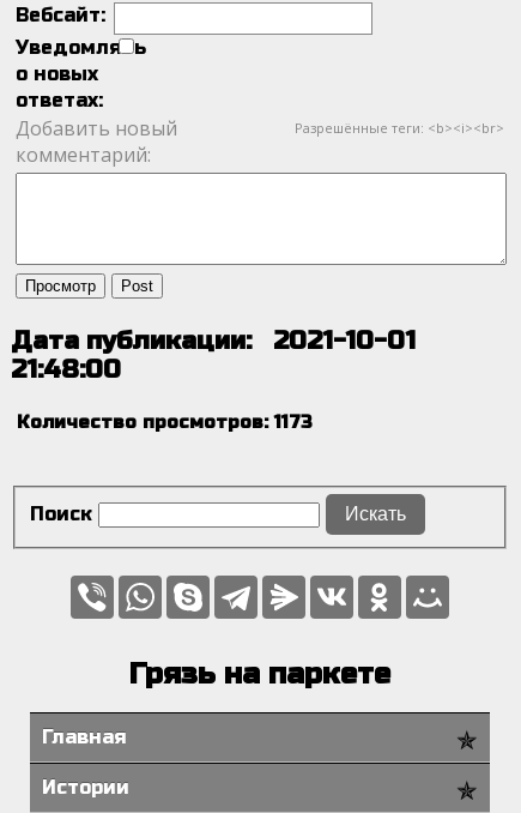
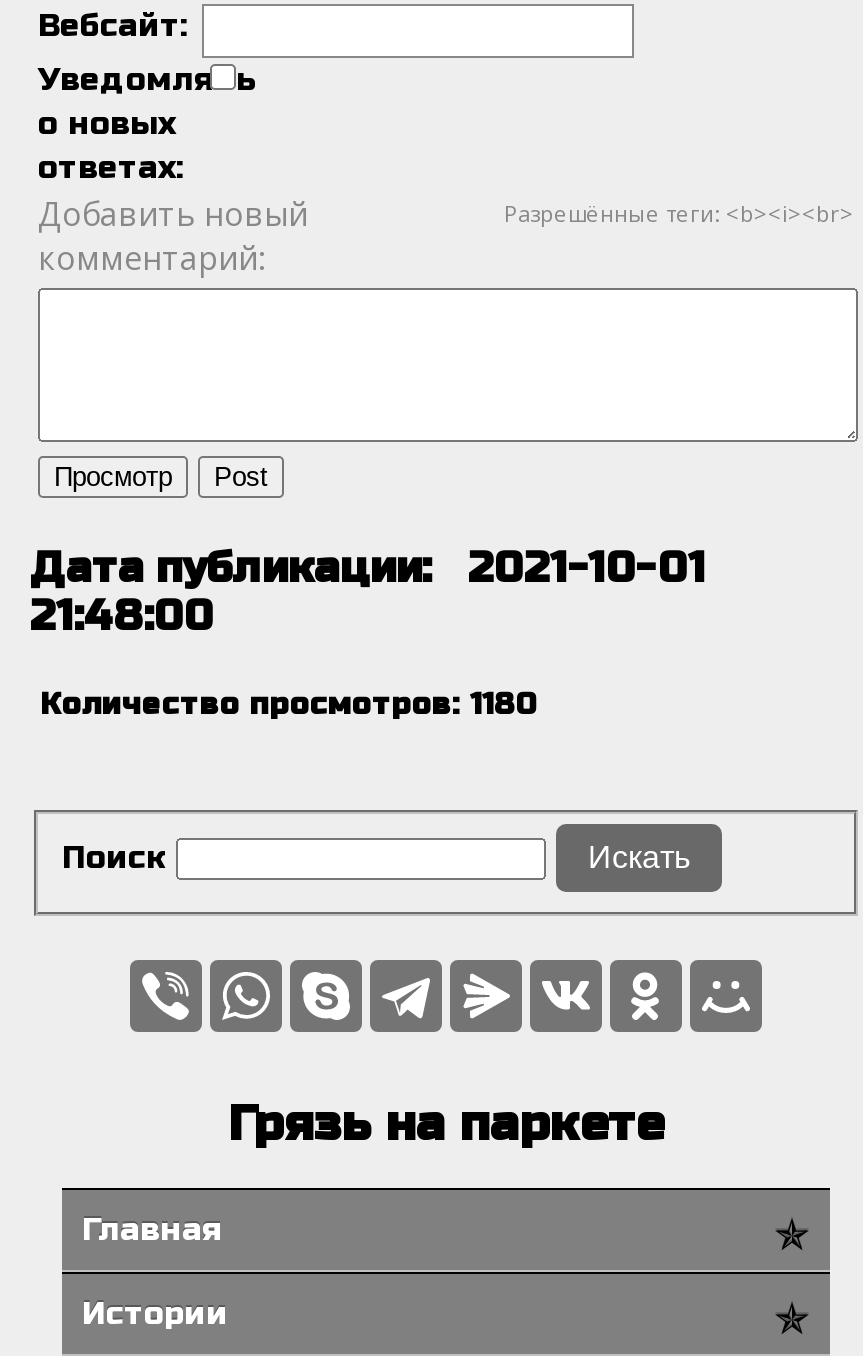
[11,411,313,432] Количество просмотров: 1173 -> [30,685,538,721] Количество просмотров: 1180

